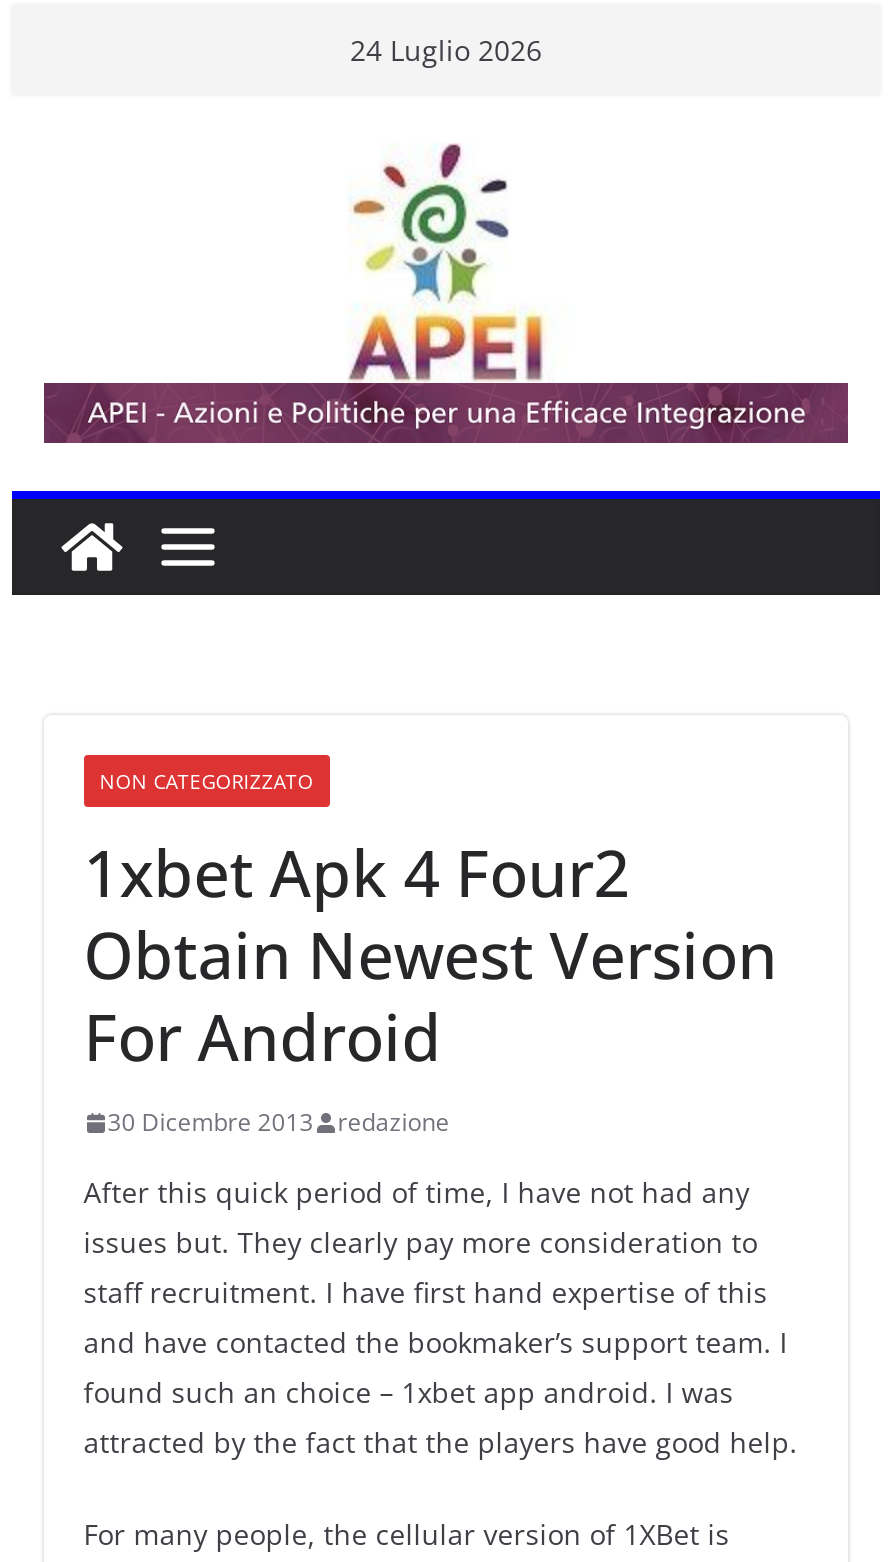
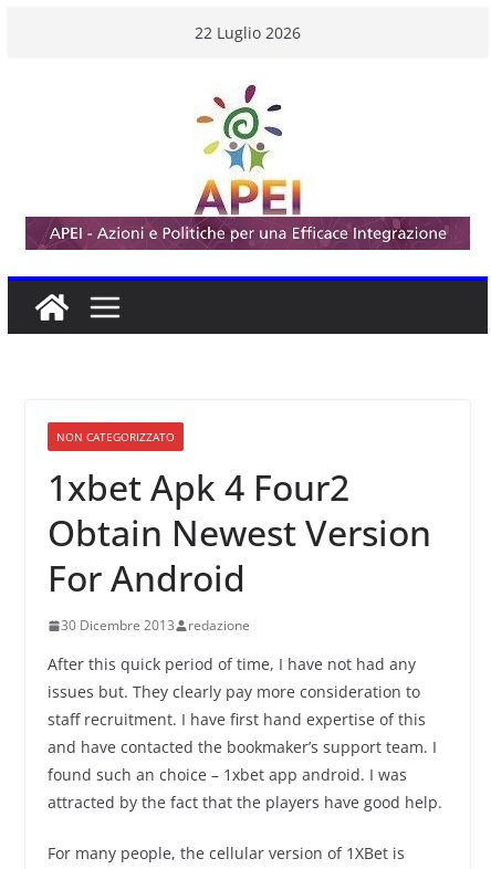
[350,31,542,69] 24 Luglio 2026 -> [195,22,301,43] 22 Luglio 2026

